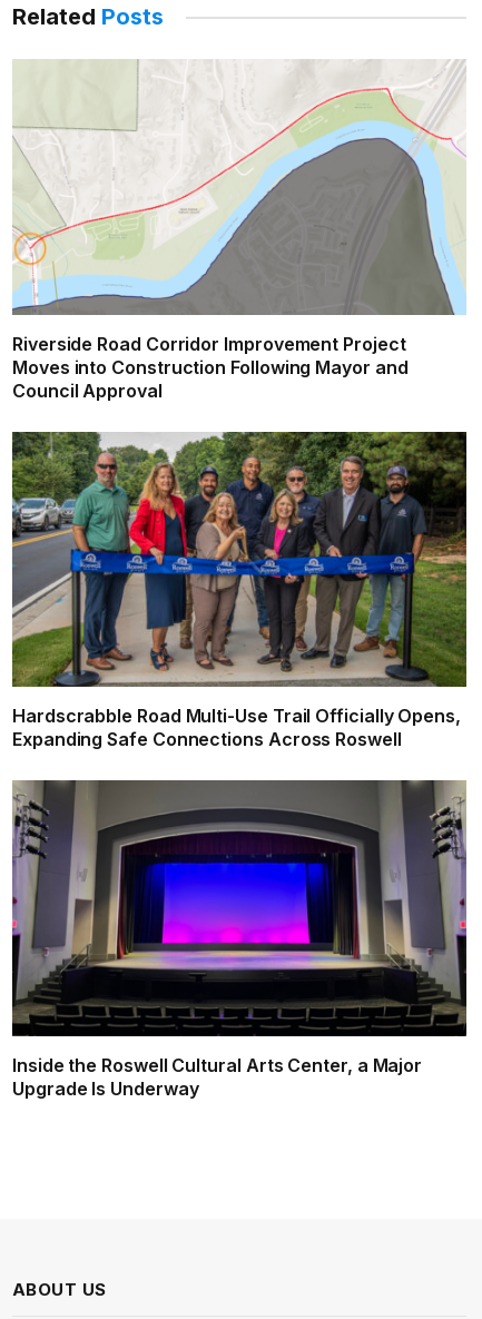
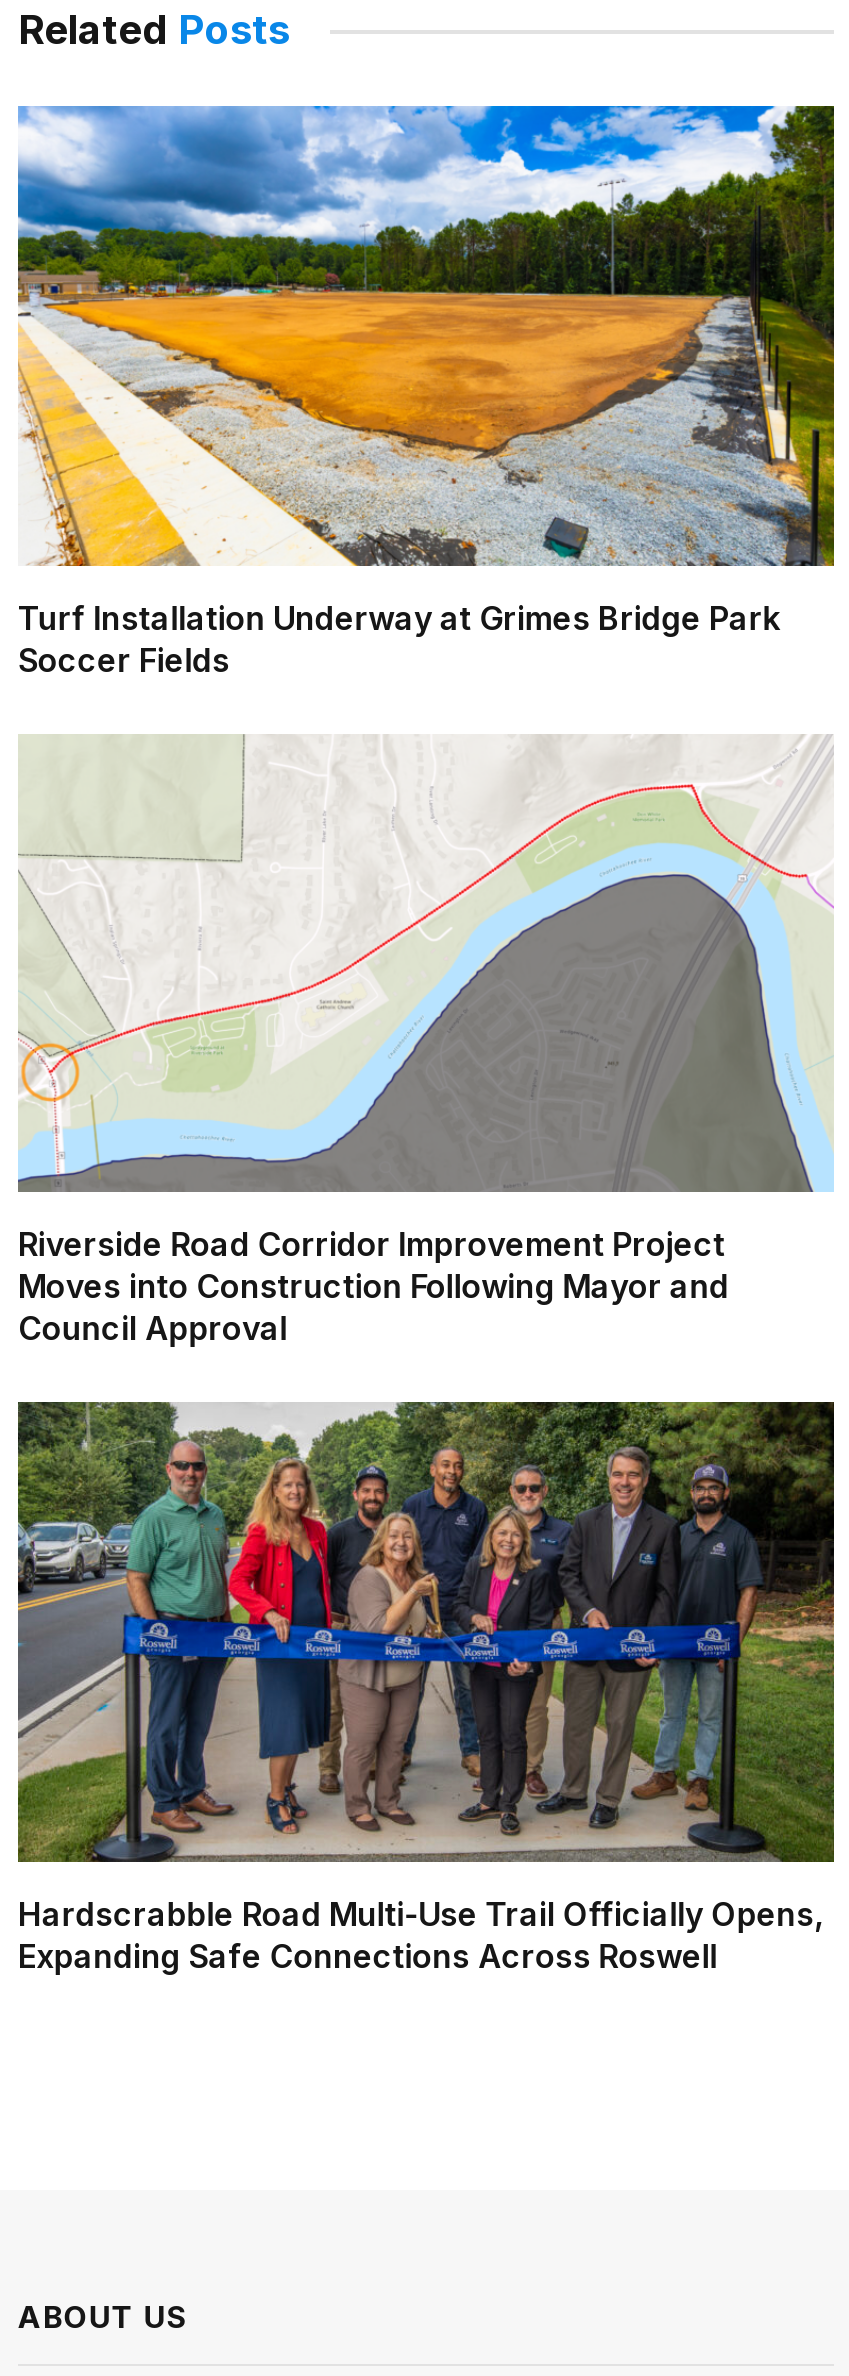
none -> [16,104,836,680] [image] | Turf Installation Underway at Grimes Bridge Park | Soccer Fields
moved [11,58,468,751] -> [16,732,836,1976]: [image] | Riverside Road Corridor Improvement Project | Moves into Construction Following Mayor and | Council Approval | Hardscrabble Road Multi-Use Trail Officially Opens, | Expanding Safe Connections Across Roswell
[11,780,468,1100] [image] | Inside the Roswell Cultural Arts Center, a Major | Upgrade Is Underway -> none

